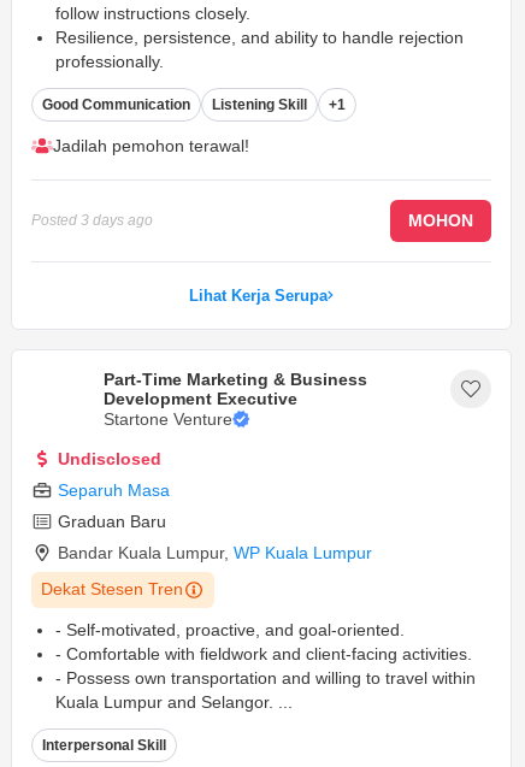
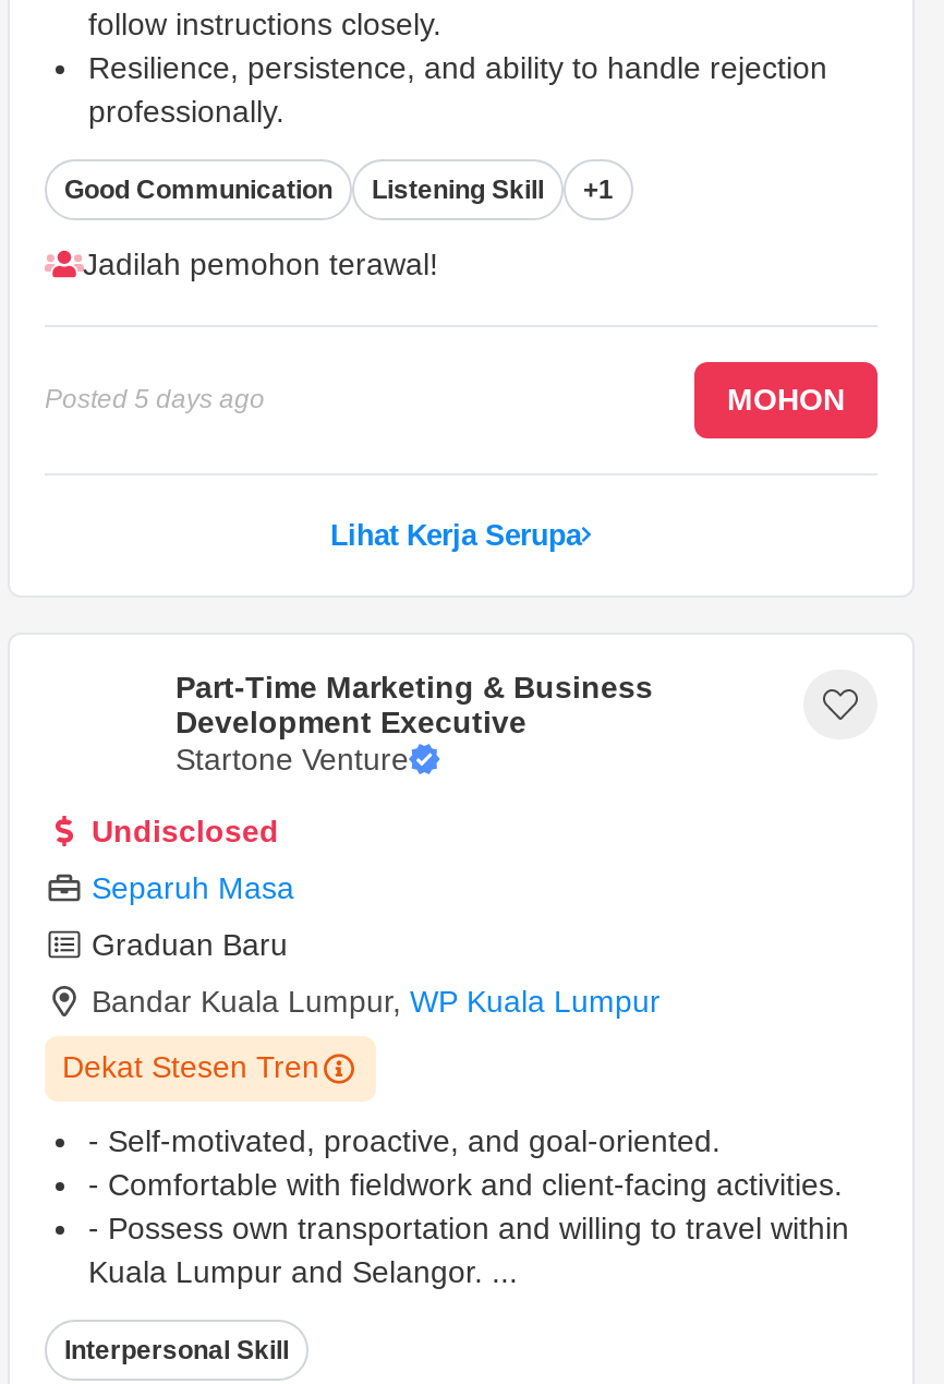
[31,212,153,229] Posted 3 days ago -> [45,384,265,415] Posted 5 days ago

